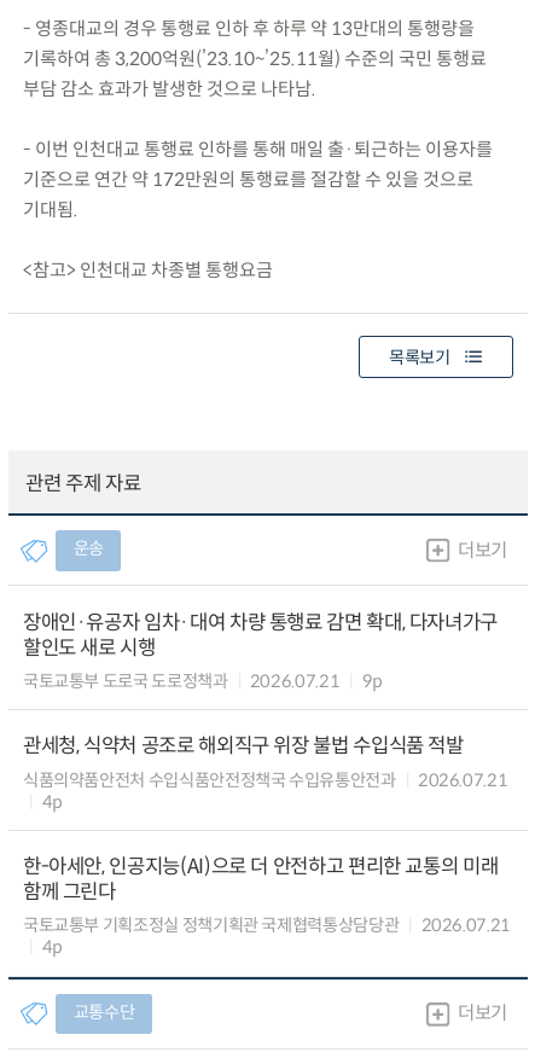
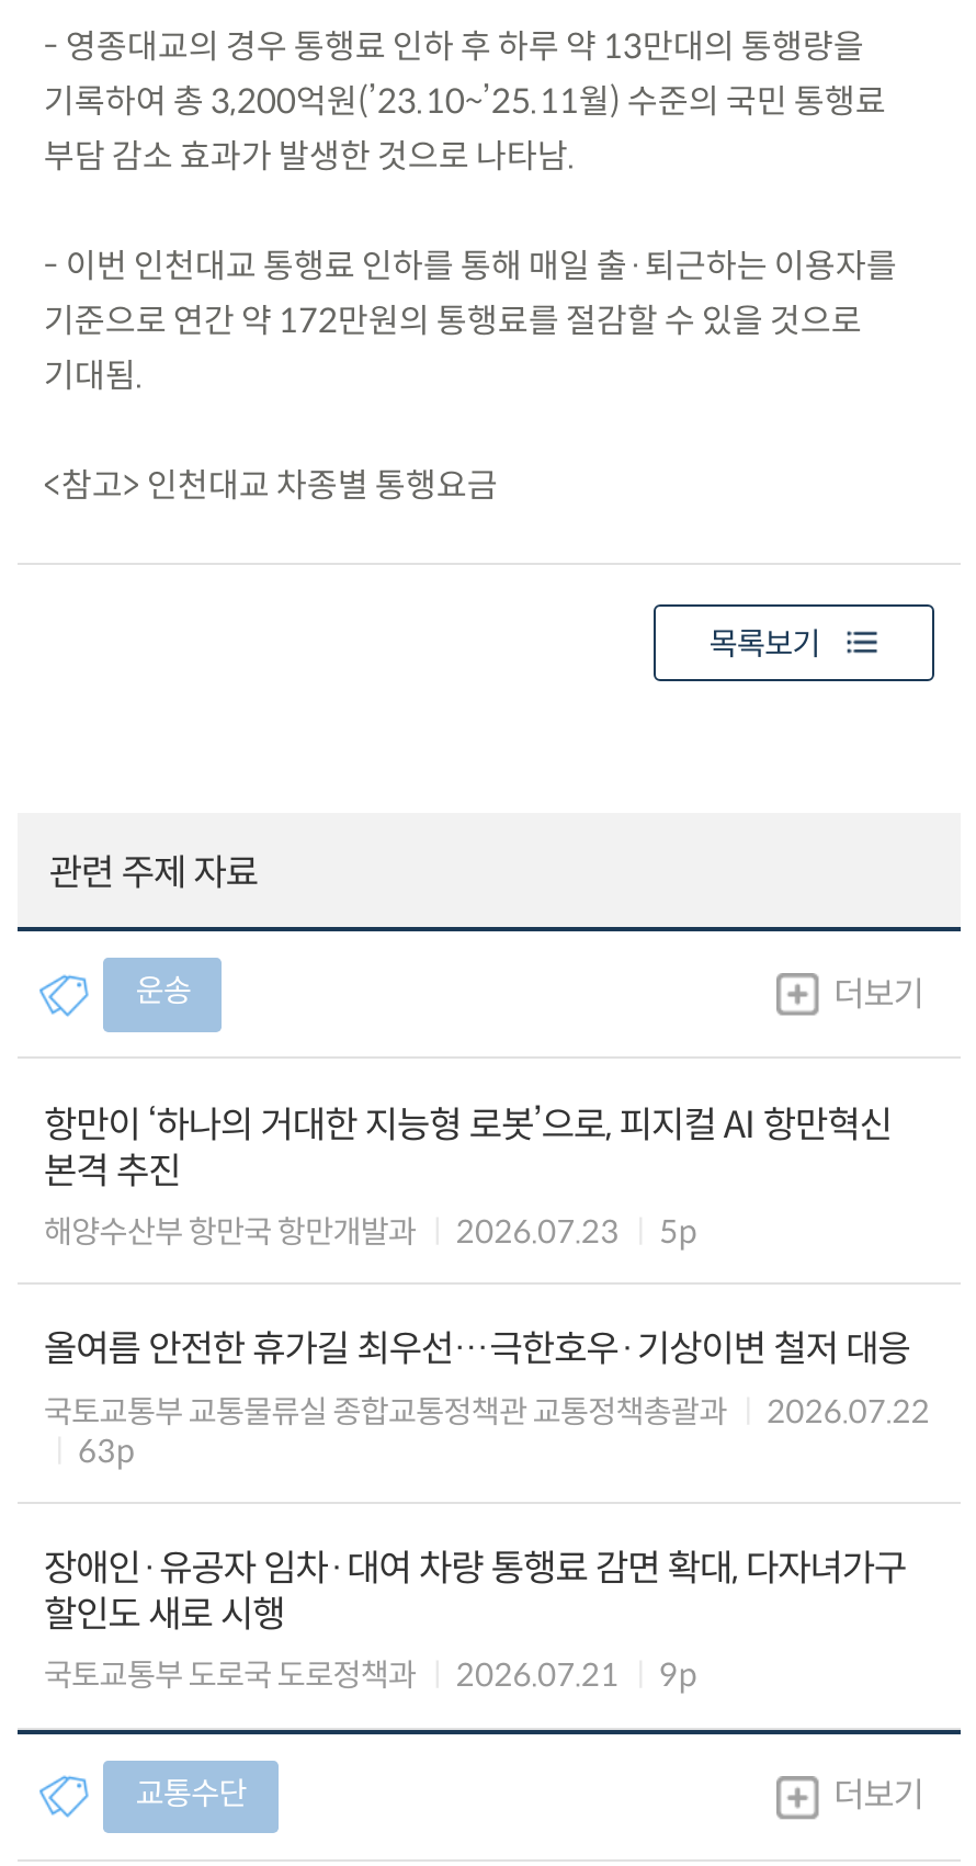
none -> [44,1102,930,1470] 항만이 ‘하나의 거대한 지능형 로봇’으로, 피지컬 AI 항만혁신 | 본격 추진 | 해양수산부 항만국 항만개발과 | 2026.07.23 | 5p | 올여름 안전한 휴가길 최우선…극한호우·기상이변 철저 대응 | 국토교통부 교통물류실 종합교통정책관 교통정책총괄과 | 2026.07.22 | 63p
moved [23,609,498,692] -> [44,1546,906,1696]: 장애인·유공자 임차·대여 차량 통행료 감면 확대, 다자녀가구 | 할인도 새로 시행 | 국토교통부 도로국 도로정책과 | 2026.07.21 | 9p
[23,734,511,958] 관세청, 식약처 공조로 해외직구 위장 불법 수입식품 적발 | 식품의약품안전처 수입식품안전정책국 수입유통안전과 | 2026.07.21 | 4p | 한-아세안, 인공지능(AI)으로 더 안전하고 편리한 교통의 미래 | 함께 그린다 | 국토교통부 기획조정실 정책기획관 국제협력통상담당관 | 2026.07.21 | 4p -> none

